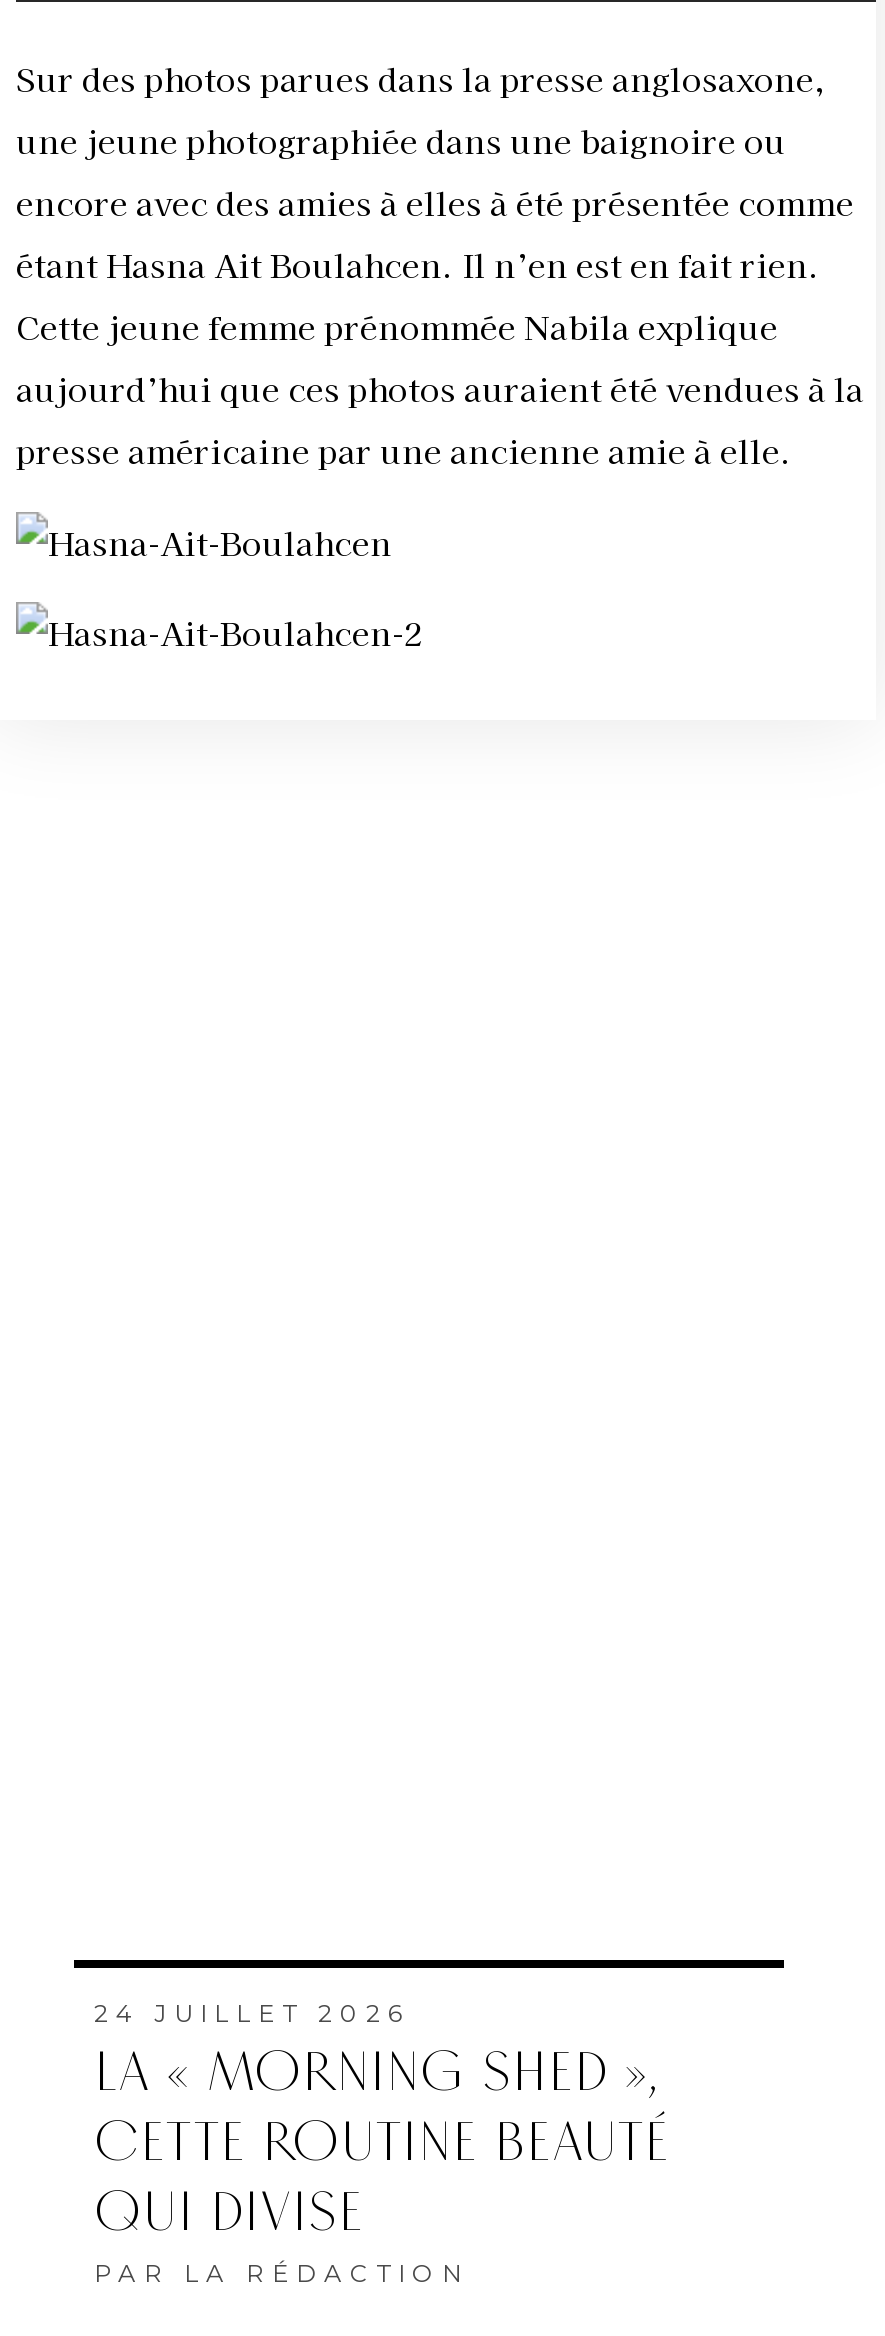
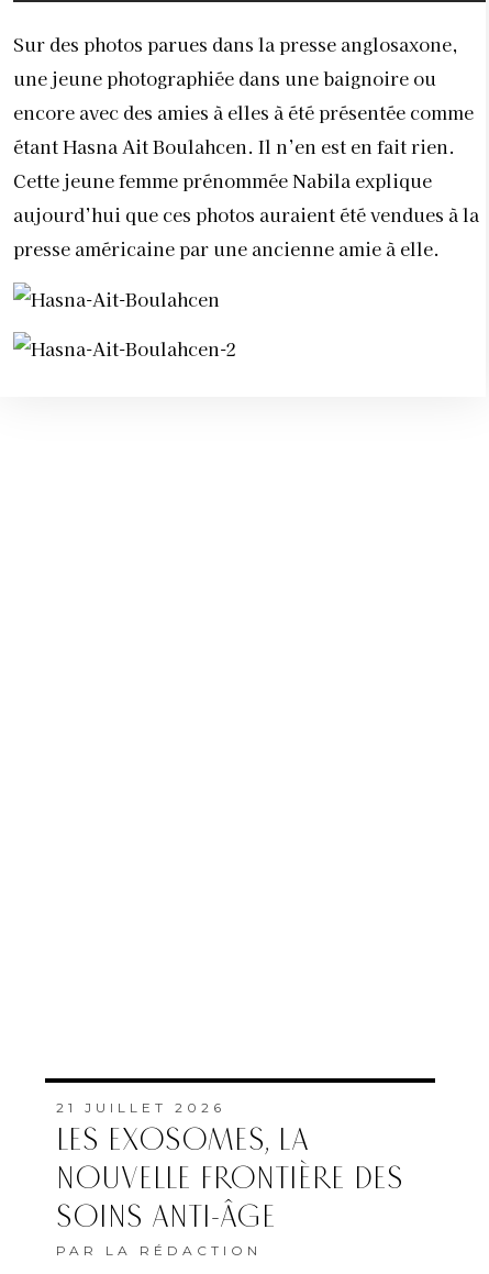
[94,1997,670,2245] 24 JUILLET 2026 | LA « MORNING SHED », | CETTE ROUTINE BEAUTÉ | QUI DIVISE -> [56,1099,403,1235] 21 JUILLET 2026 | LES EXOSOMES, LA | NOUVELLE FRONTIÈRE DES | SOINS ANTI-ÂGE

